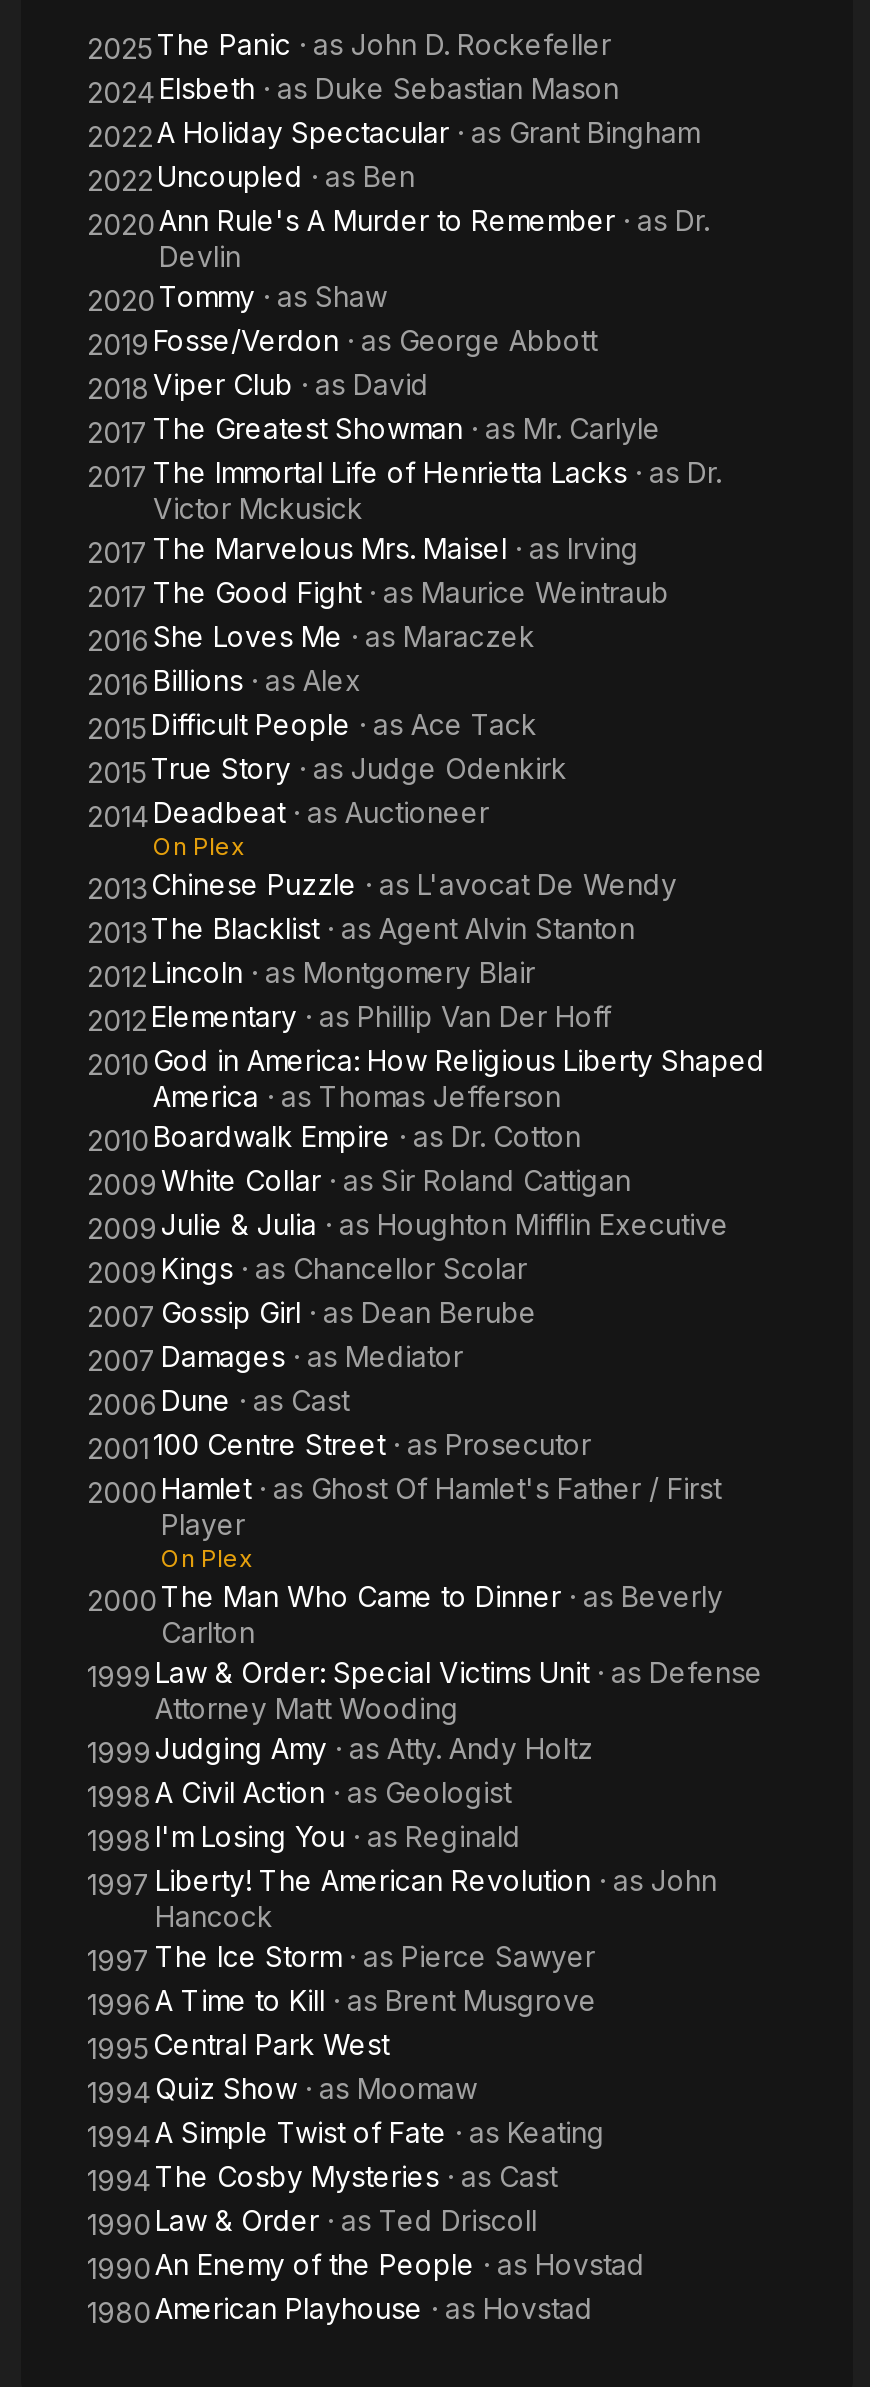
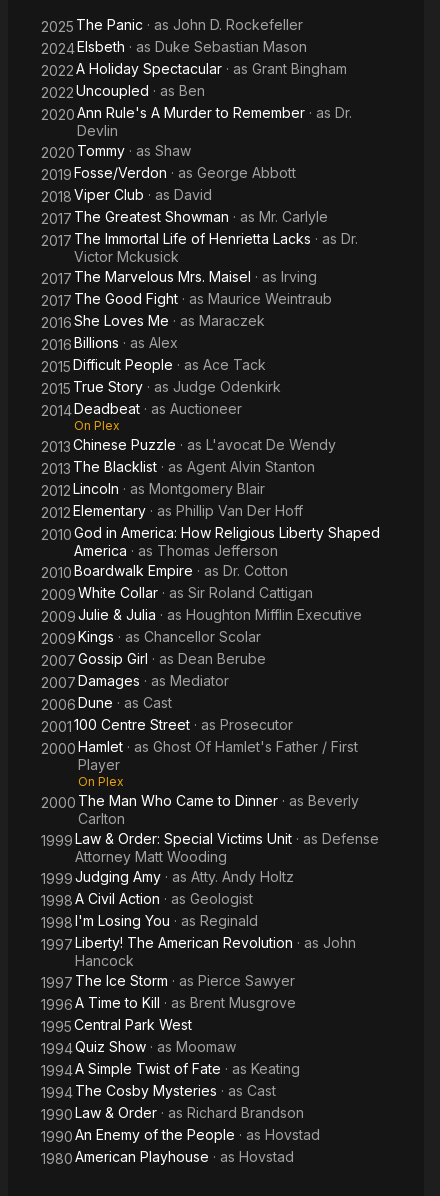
[87,2203,537,2241] 1990 Law & Order · as Ted Driscoll -> [41,1104,304,1123] 1990 Law & Order · as Richard Brandson

